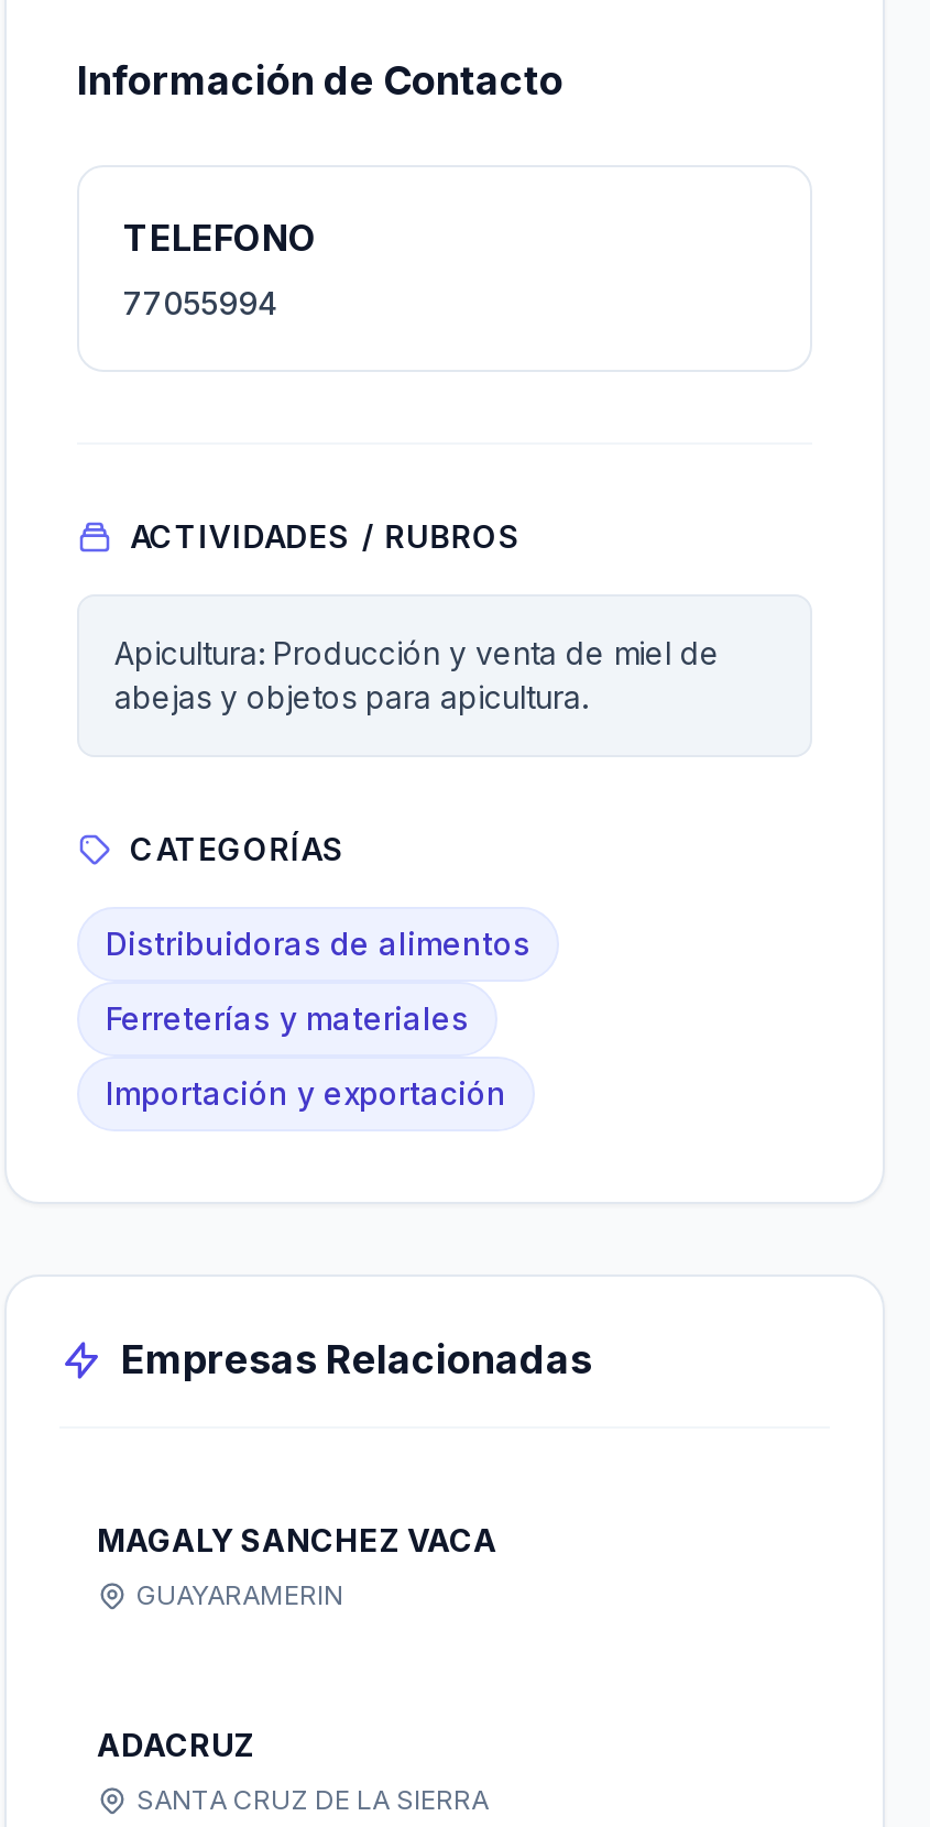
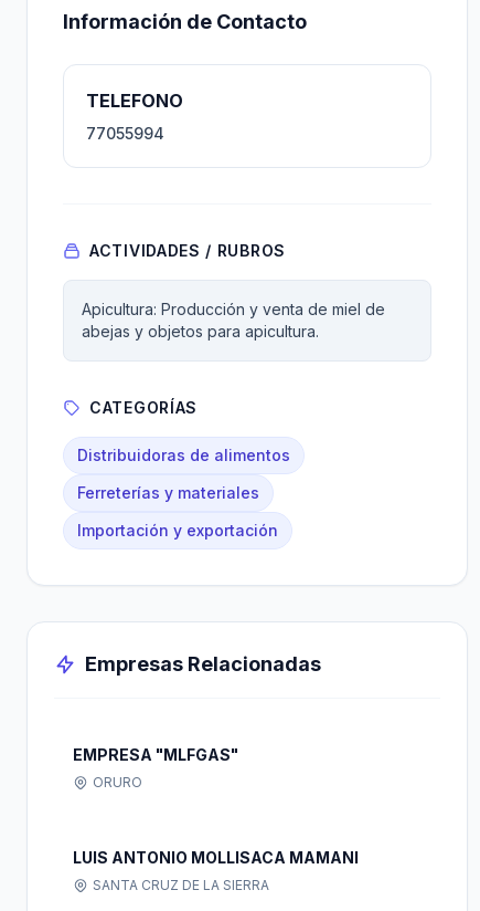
[97,1521,497,1558] MAGALY SANCHEZ VACA -> [73,745,238,764] EMPRESA "MLFGAS"
[136,1578,343,1611] GUAYARAMERIN -> [93,774,142,790] ORURO
[97,1726,255,1763] ADACRUZ -> [73,848,359,867] LUIS ANTONIO MOLLISACA MAMANI

